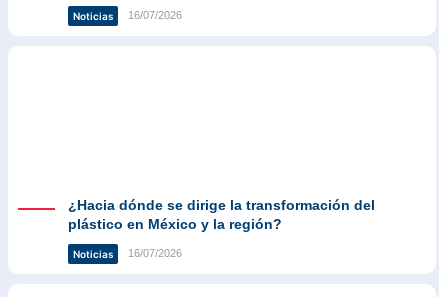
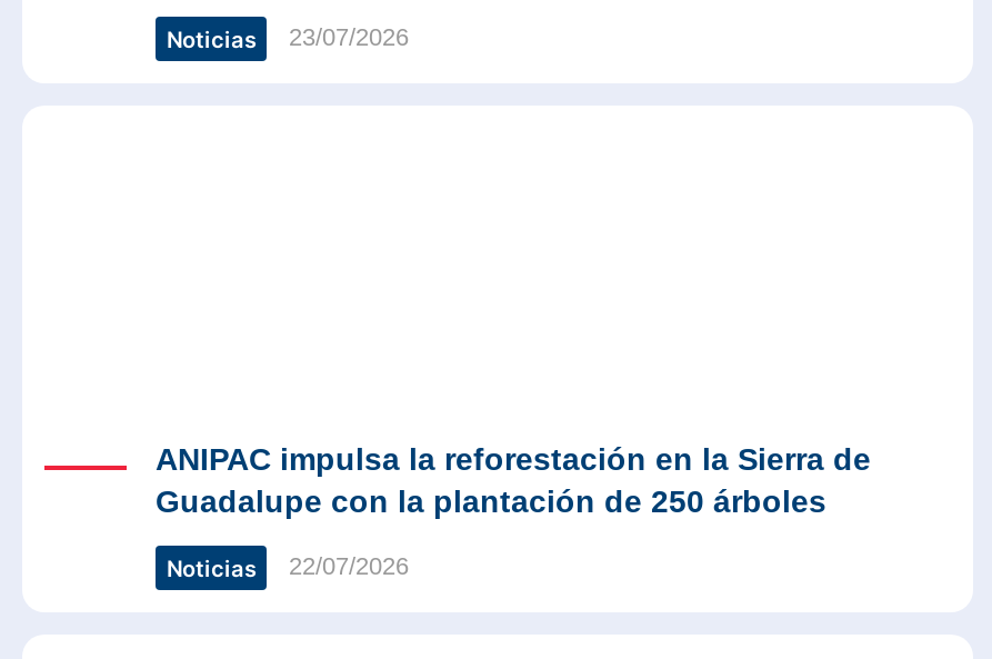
[73,9,182,22] Noticias 16/07/2026 -> [167,24,409,51] Noticias 23/07/2026
[68,197,375,232] ¿Hacia dónde se dirige la transformación del | plástico en México y la región? -> [156,440,871,518] ANIPAC impulsa la reforestación en la Sierra de | Guadalupe con la plantación de 250 árboles
[73,247,182,260] Noticias 16/07/2026 -> [167,553,409,580] Noticias 22/07/2026

